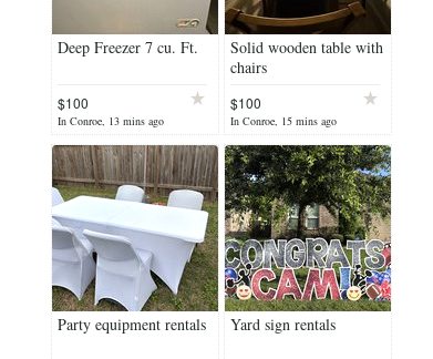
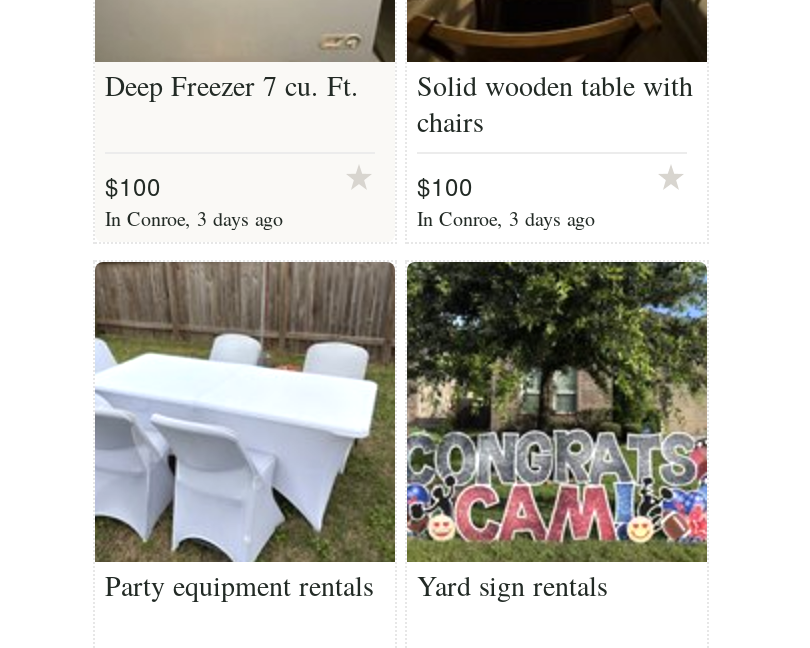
[58,113,164,129] In Conroe, 13 mins ago -> [105,204,283,232] In Conroe, 3 days ago
[230,113,337,129] In Conroe, 15 mins ago -> [417,204,595,232] In Conroe, 3 days ago

